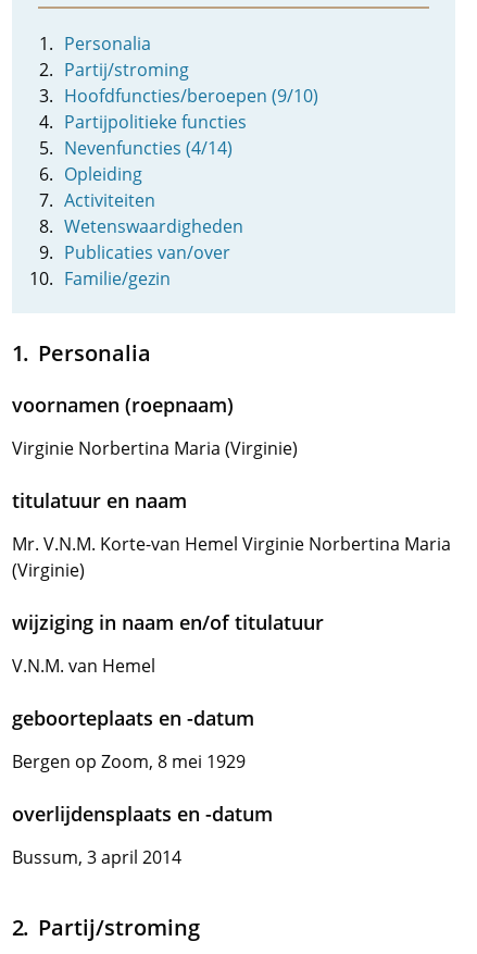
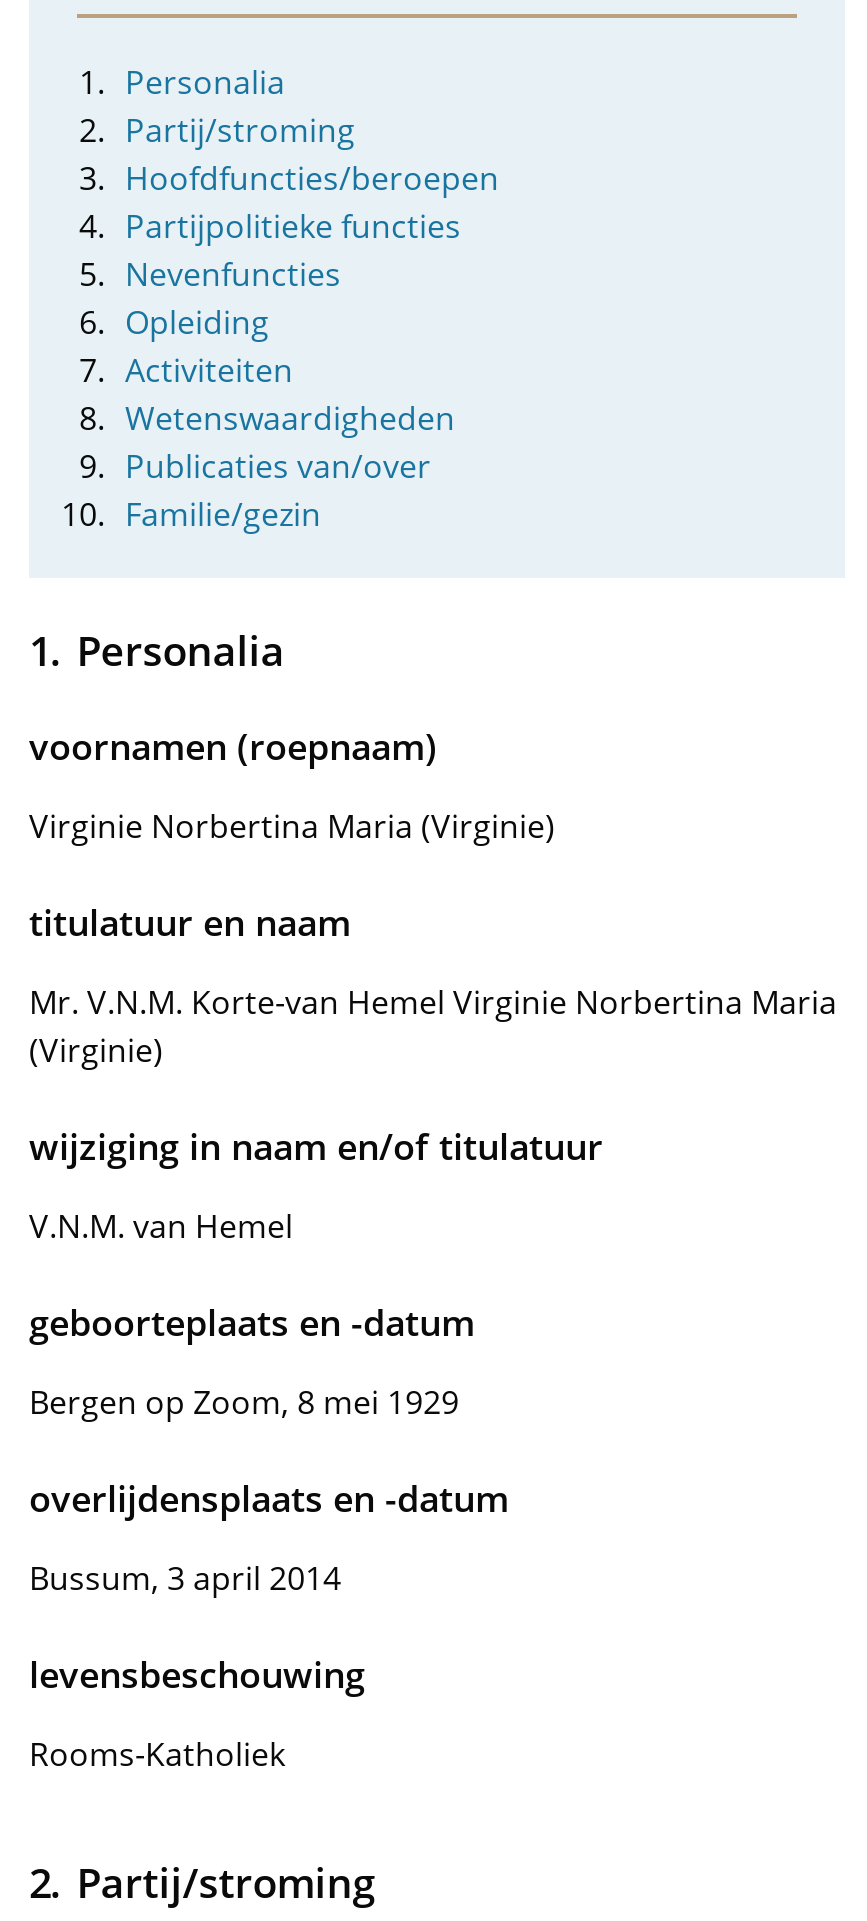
[64,84,318,108] Hoofdfuncties/beroepen (9/10) -> [125,156,499,200] Hoofdfuncties/beroepen
[64,136,233,160] Nevenfuncties (4/14) -> [125,252,341,296] Nevenfuncties
none -> [29,1650,365,1776] levensbeschouwing | Rooms-Katholiek

